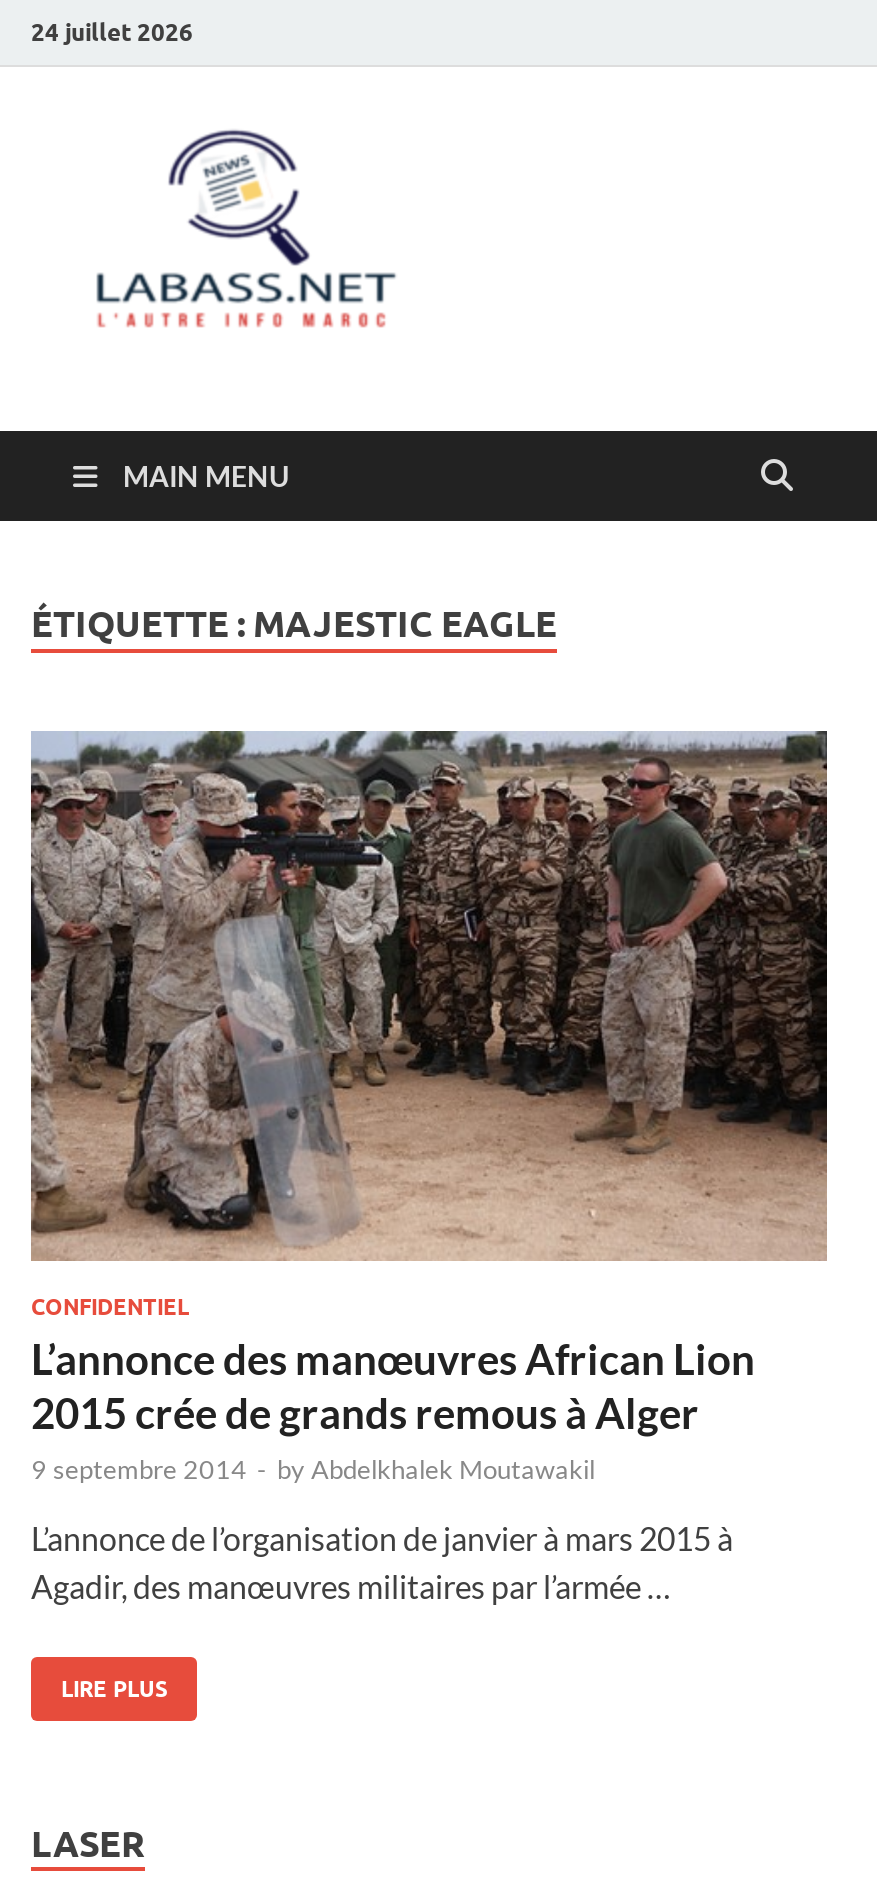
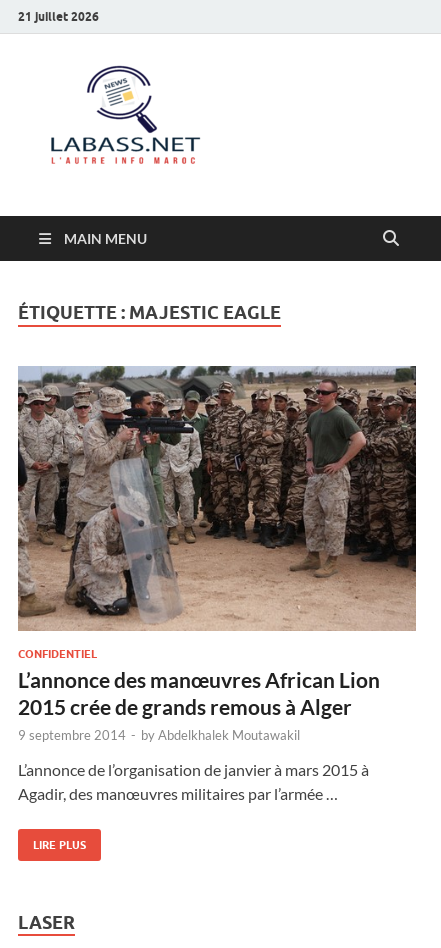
[31,16,193,46] 24 juillet 2026 -> [18,8,99,23] 21 juillet 2026

